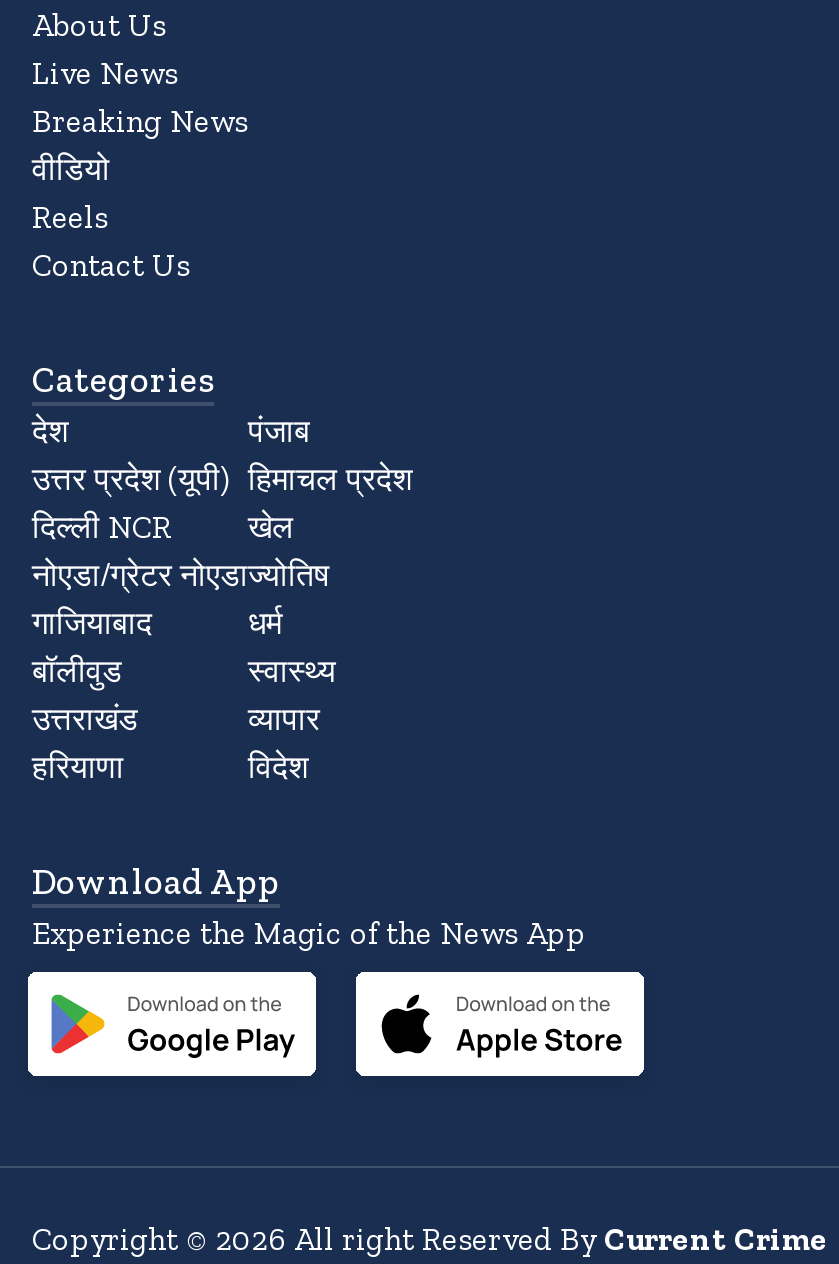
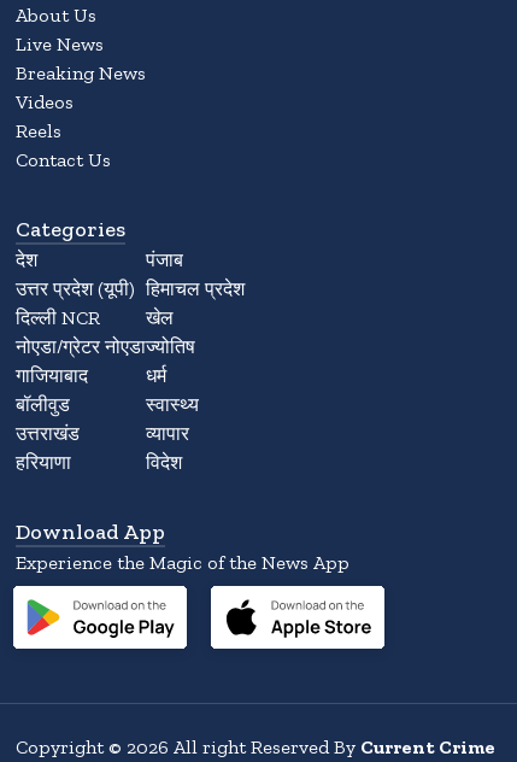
[32,151,110,189] वीडियो -> [16,91,74,114] Videos

